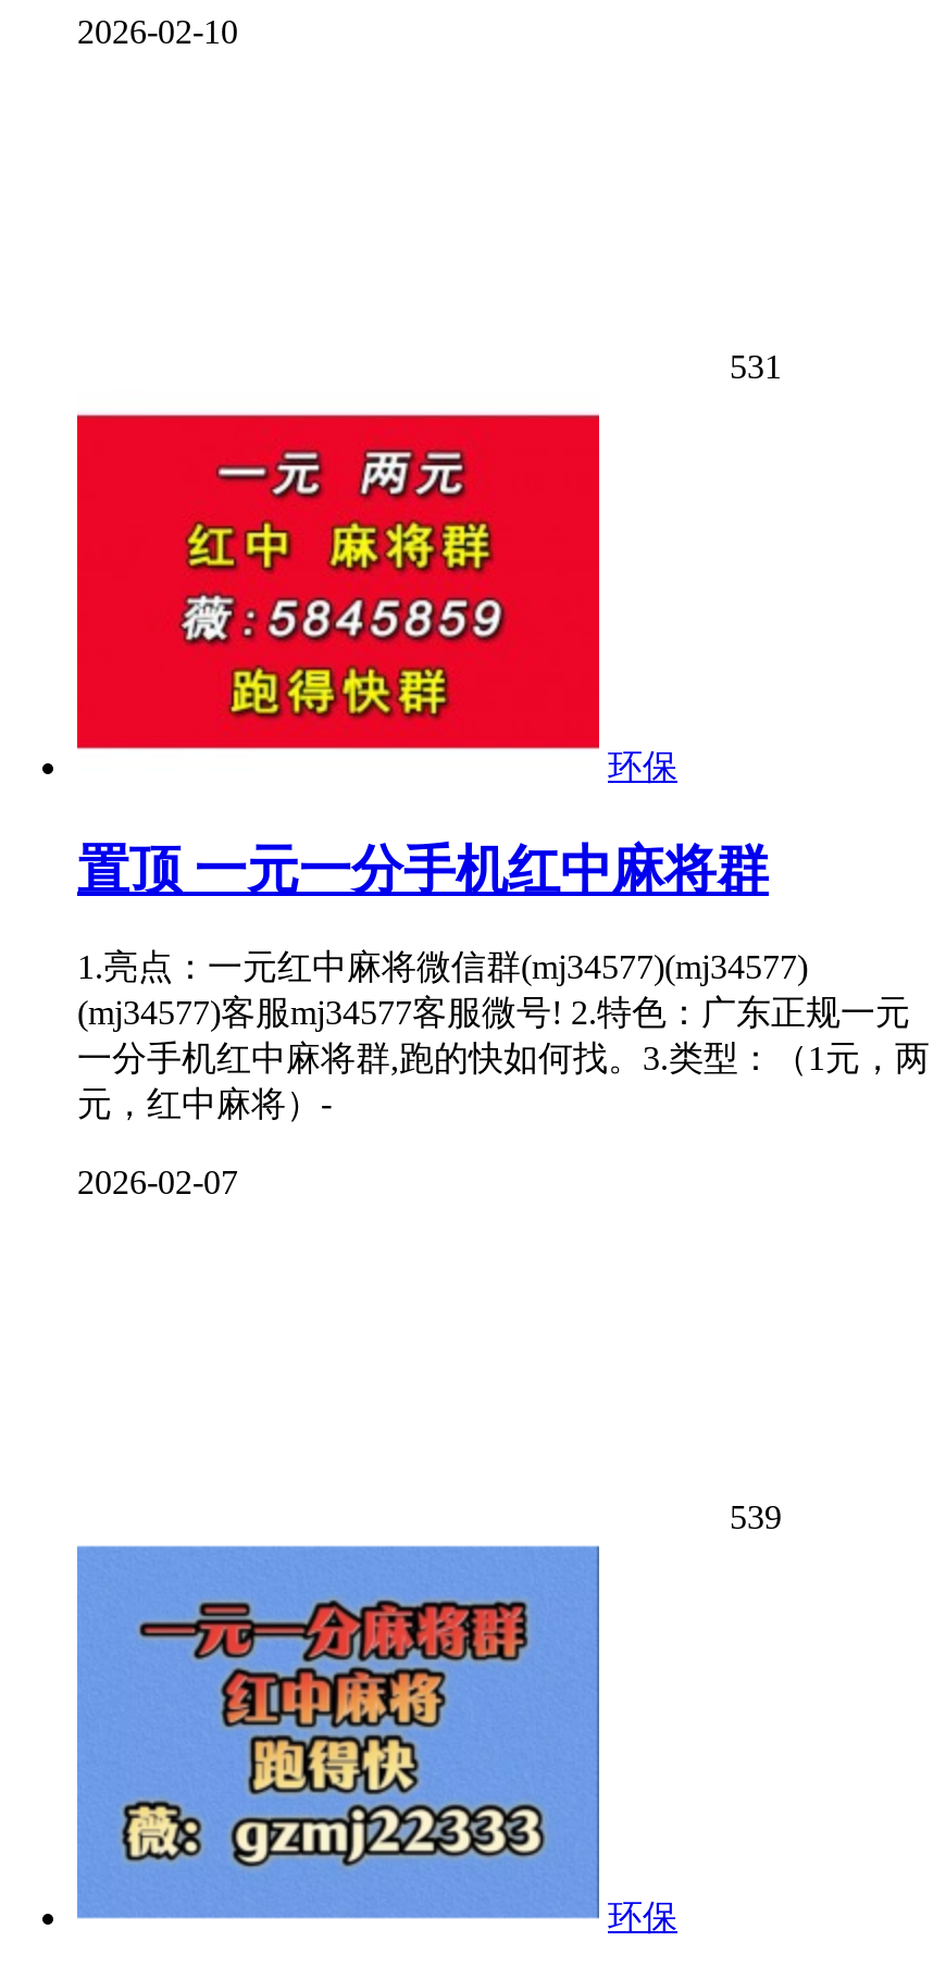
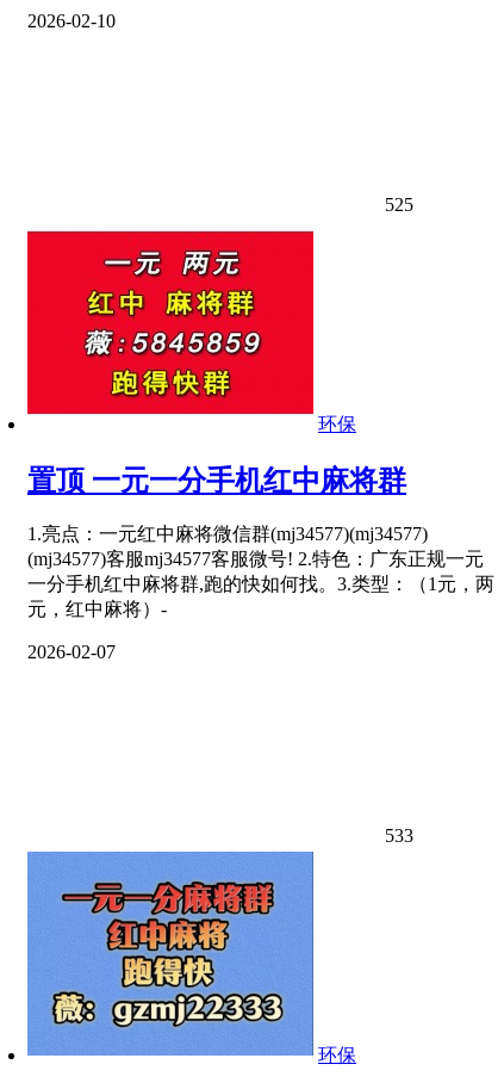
[730,347,782,384] 531 -> [385,194,413,214] 525
[730,1499,782,1536] 539 -> [385,826,413,846] 533

